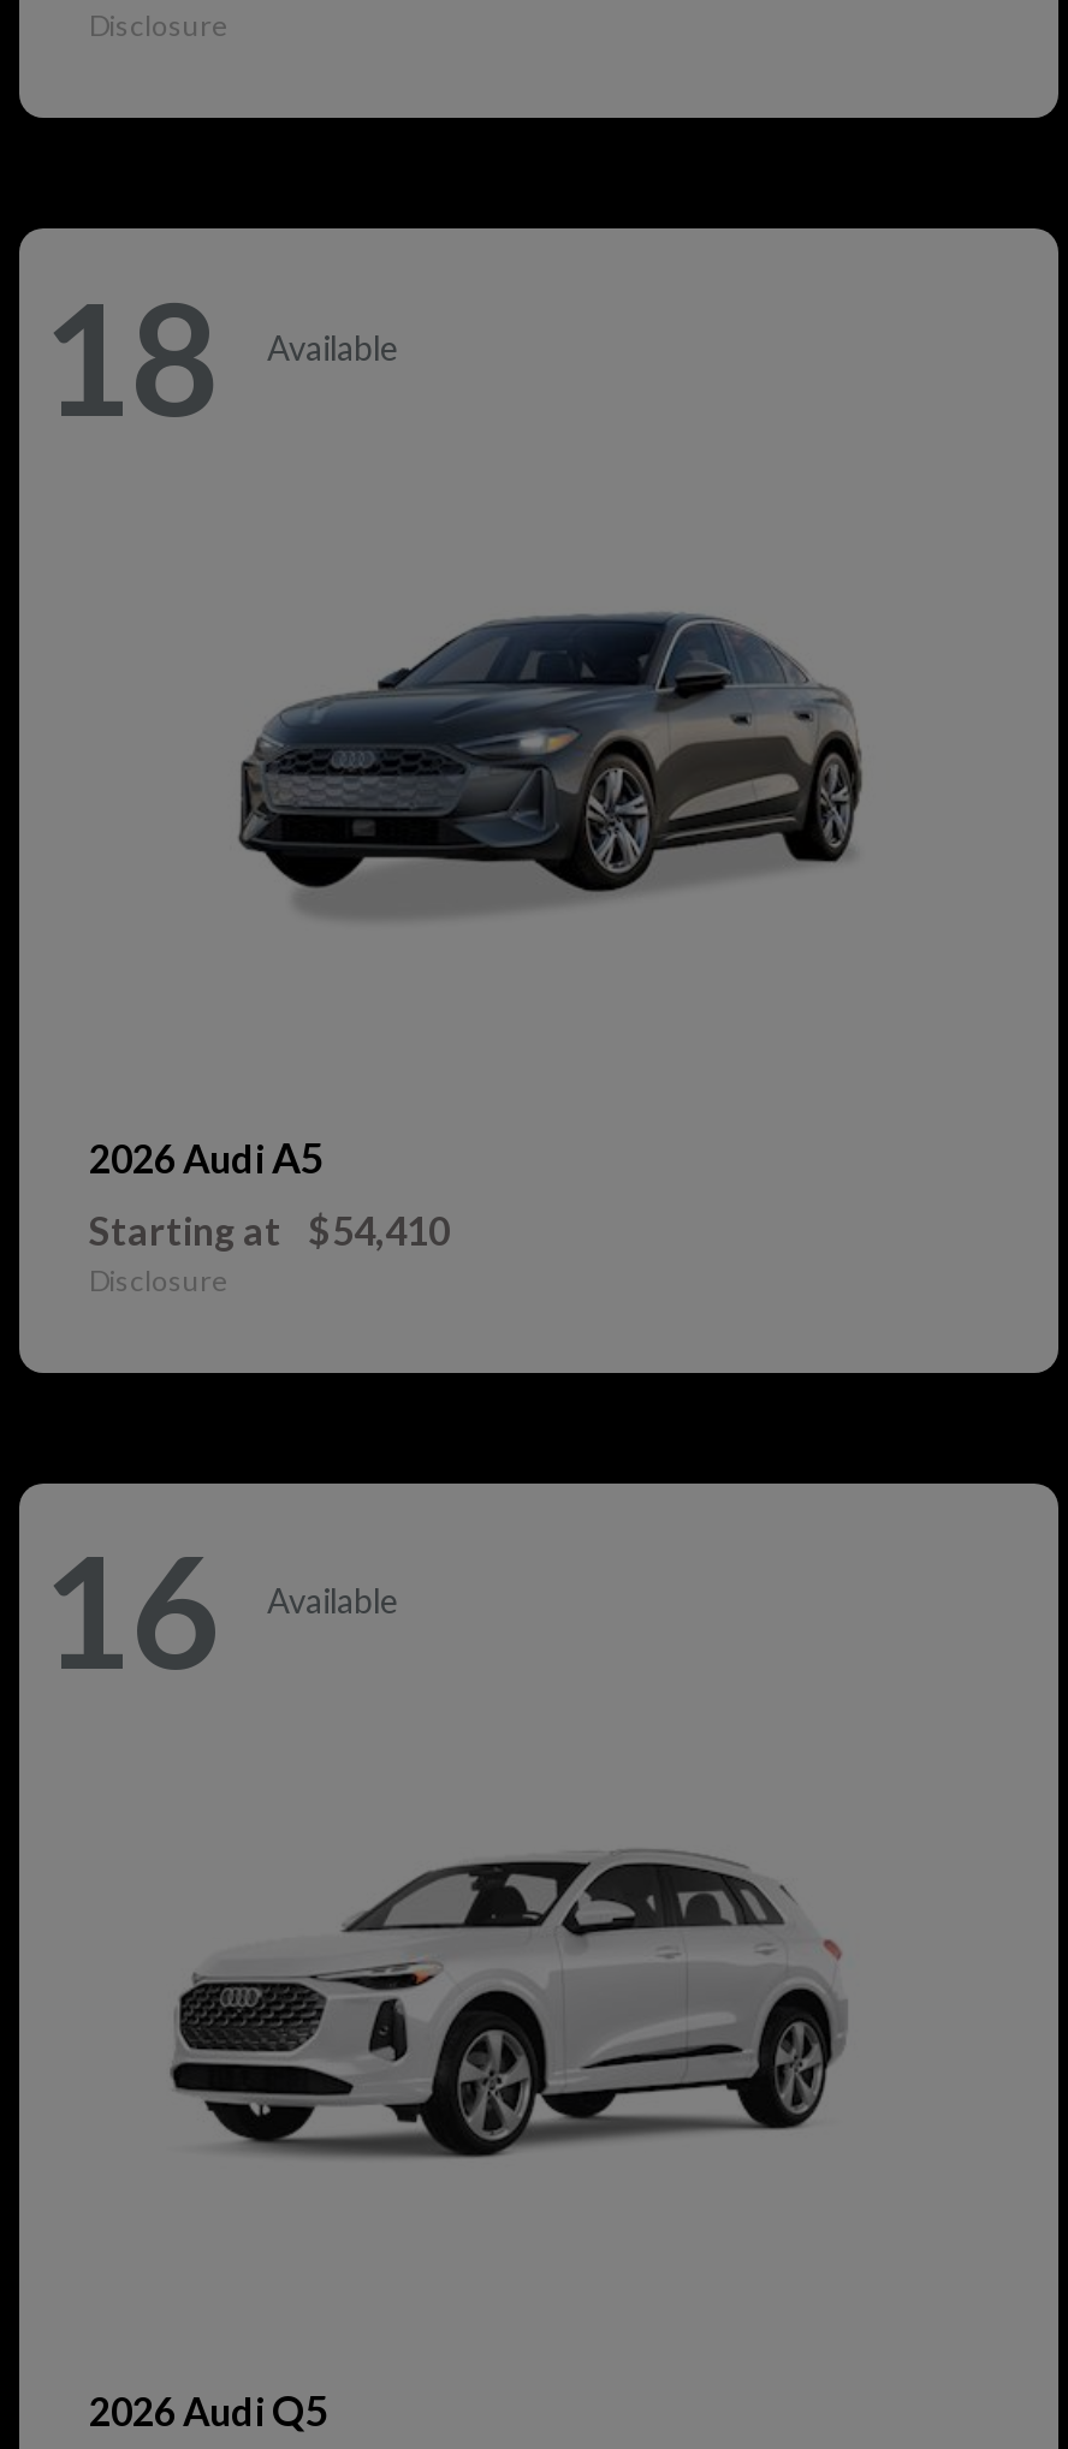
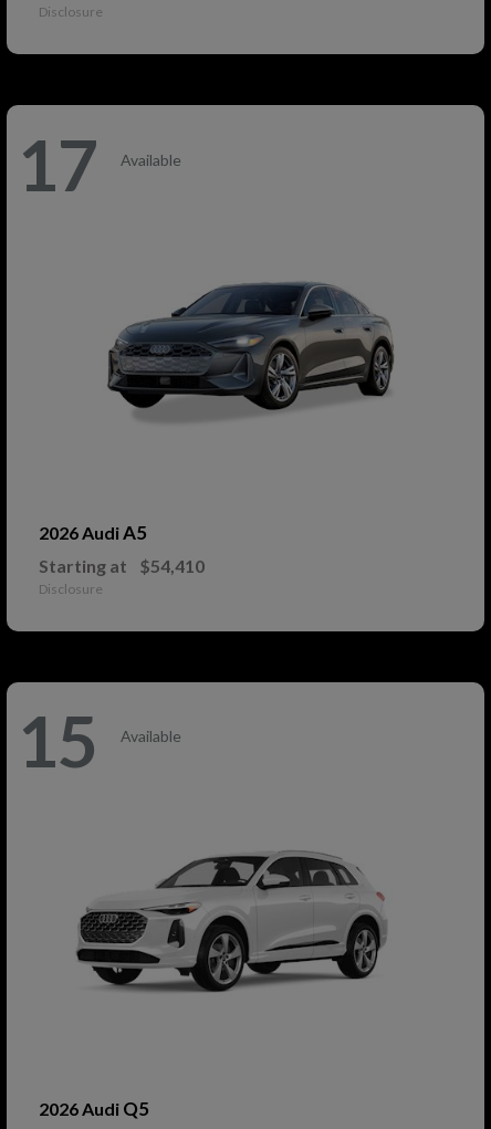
[41,264,399,450] 18 Available -> [17,122,181,207] 17 Available
[41,1518,399,1703] 16 Available -> [17,698,181,783] 15 Available

